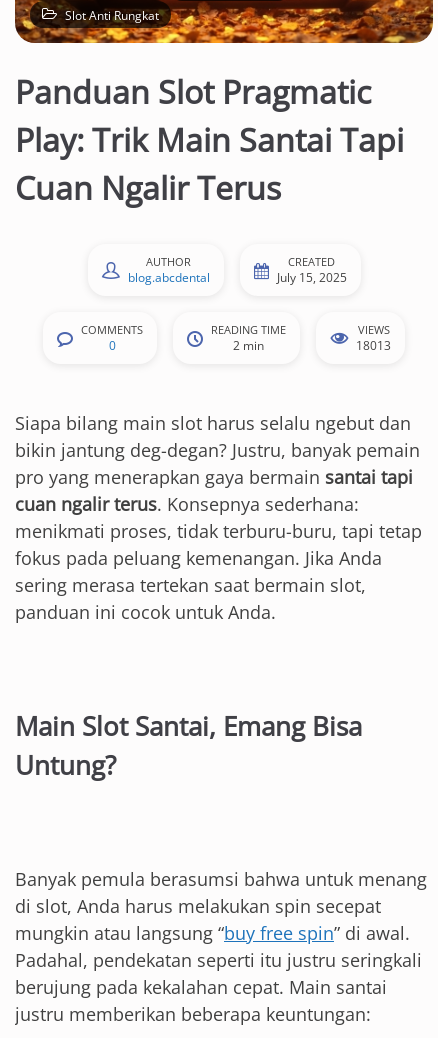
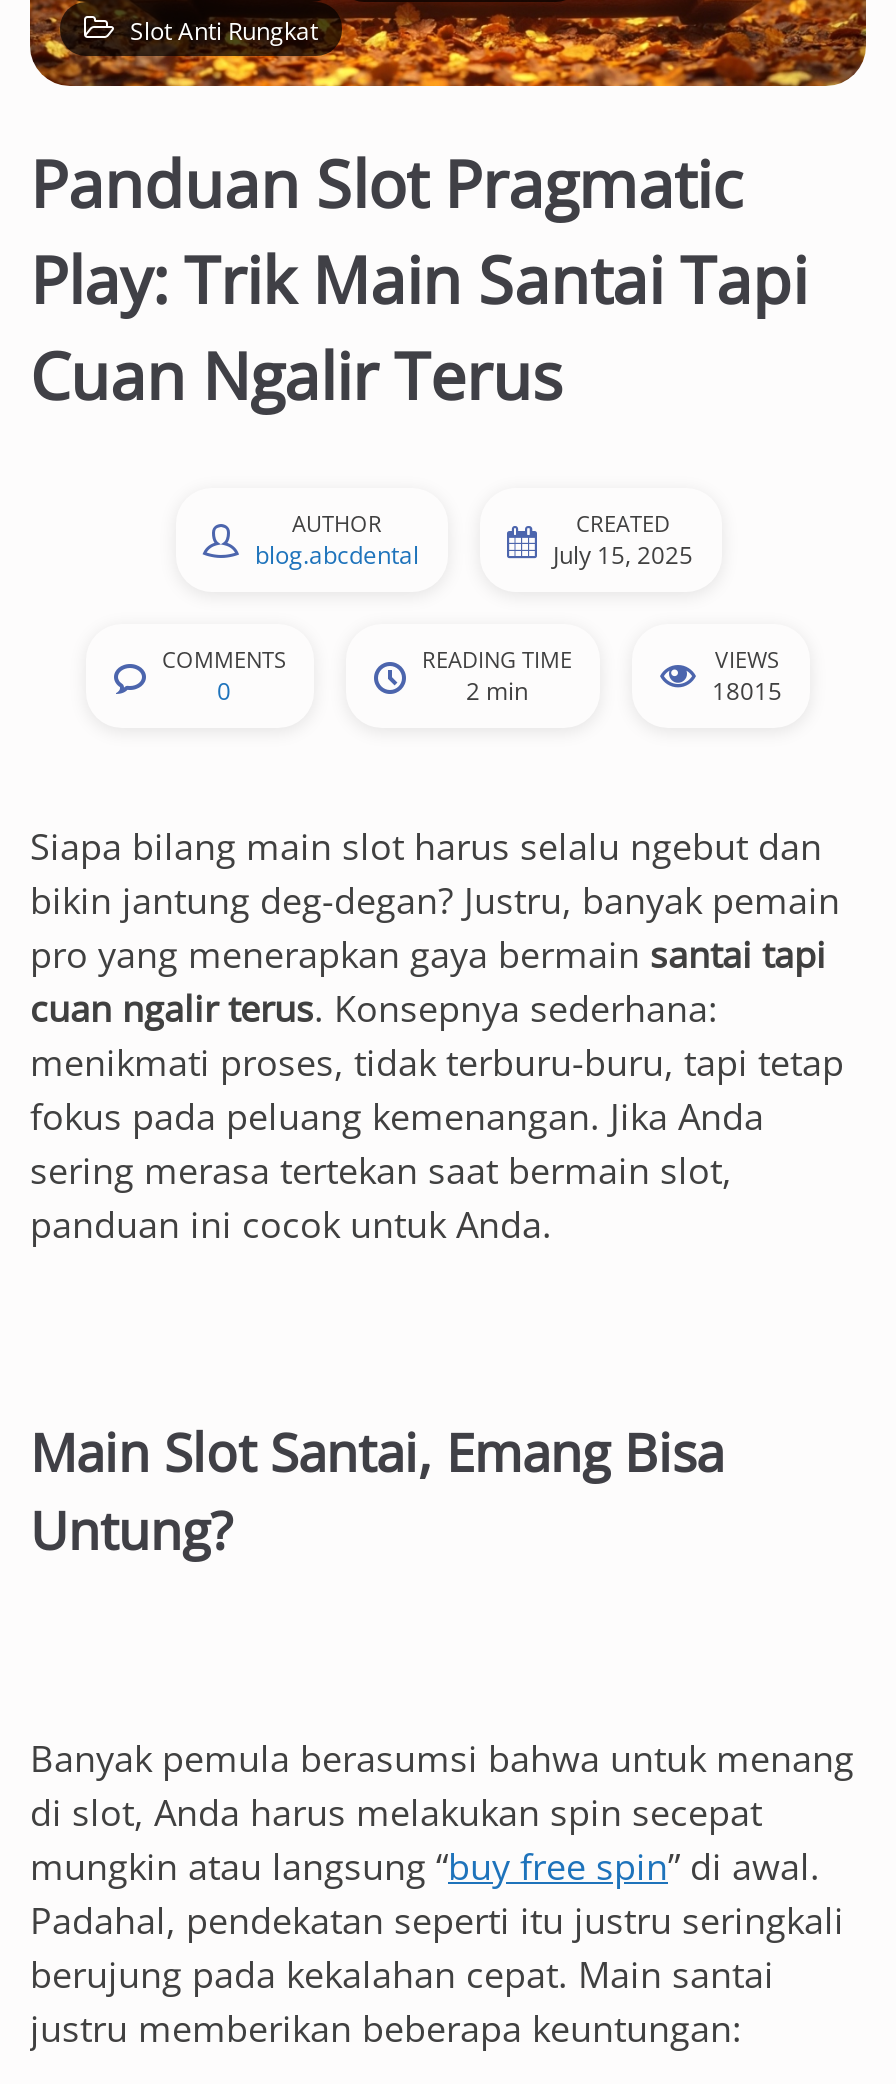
[356,337,391,354] 18013 -> [712,674,782,708] 18015

